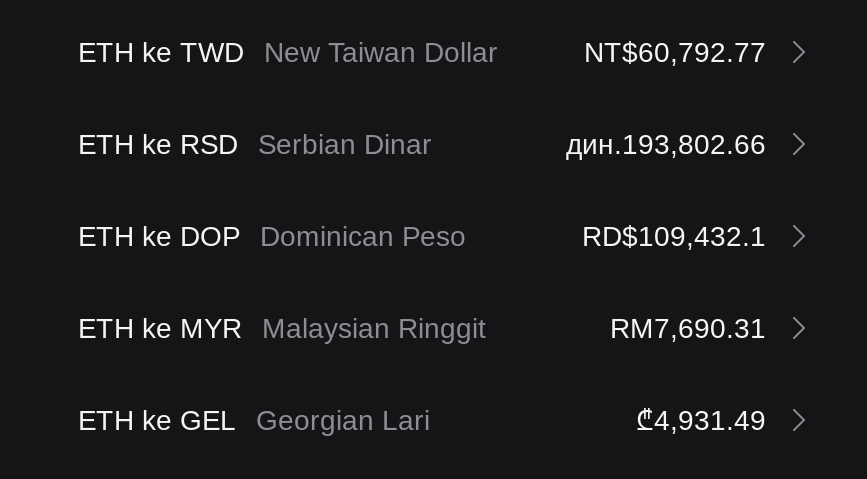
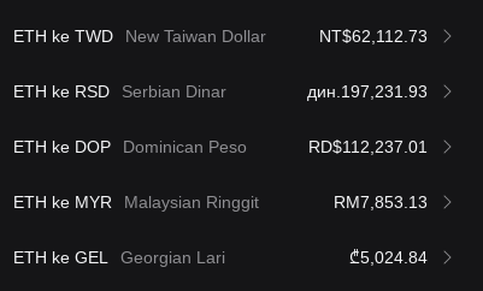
[584,36,766,68] NT$60,792.77 -> [319,26,428,45] NT$62,112.73
[566,128,766,160] дин.193,802.66 -> [307,82,428,101] дин.197,231.93
[582,220,766,252] RD$109,432.1 -> [308,137,428,156] RD$112,237.01
[610,312,766,344] RM7,690.31 -> [334,192,428,211] RM7,853.13
[636,404,766,436] ₾4,931.49 -> [349,247,428,267] ₾5,024.84

